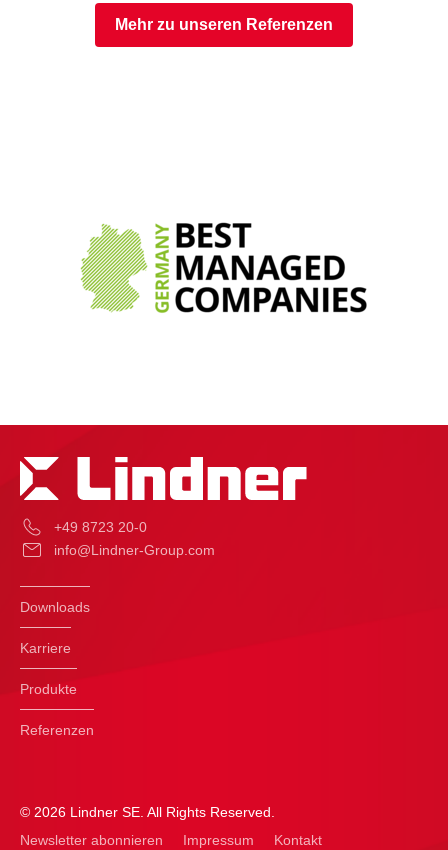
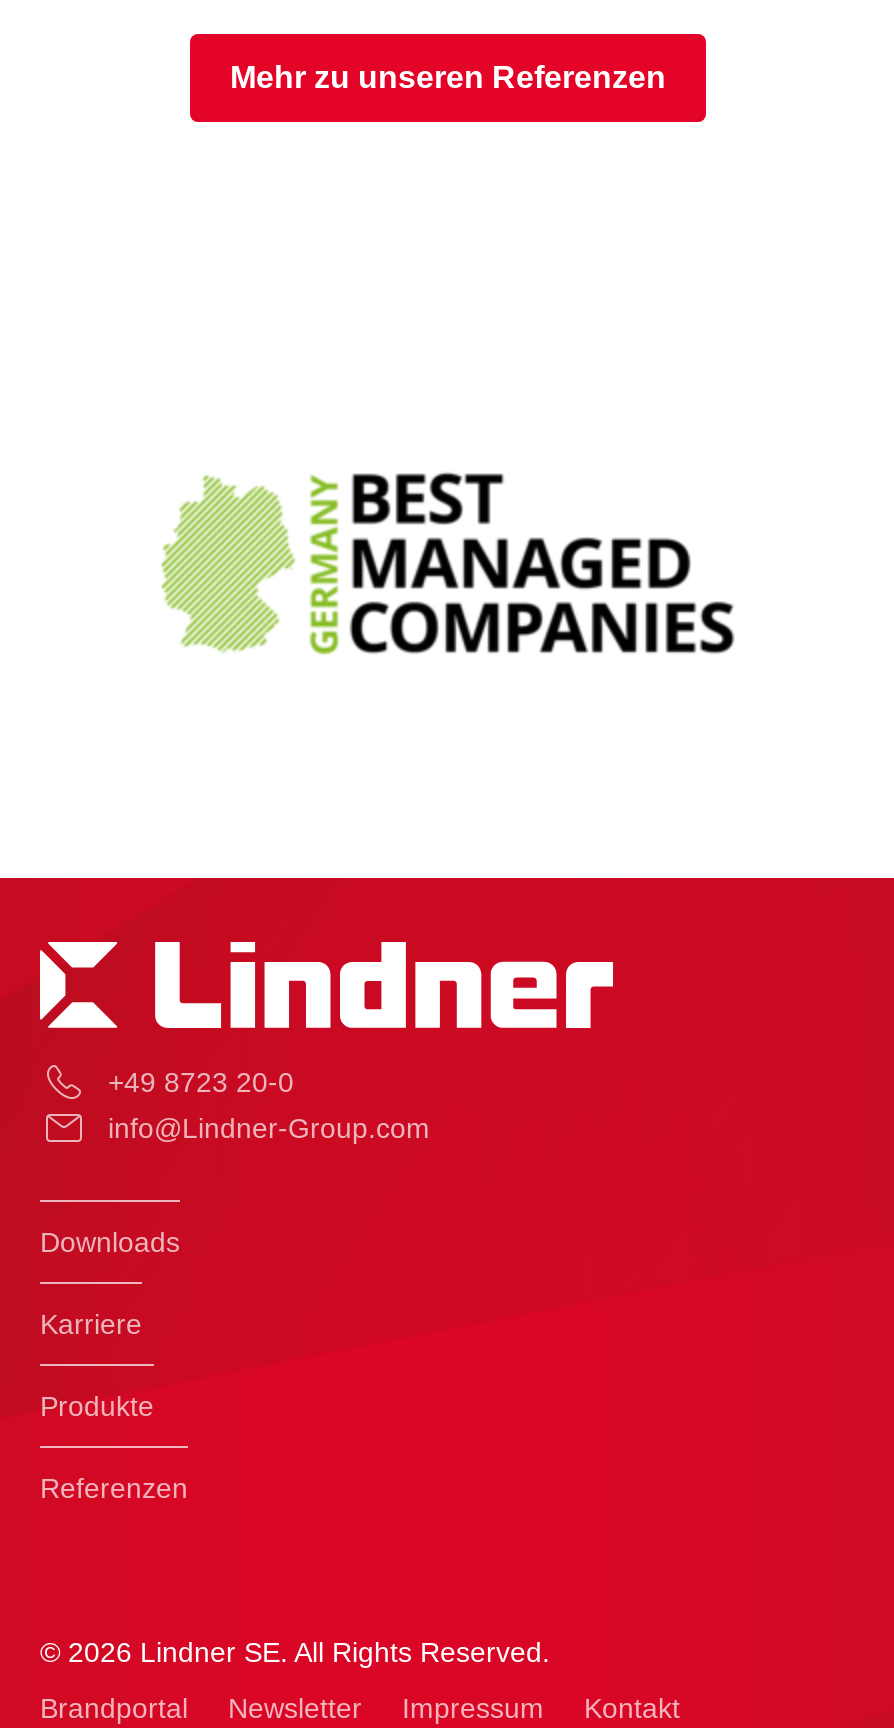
[20,832,163,848] Newsletter abonnieren -> [40,1692,362,1724] Brandportal | Newsletter

